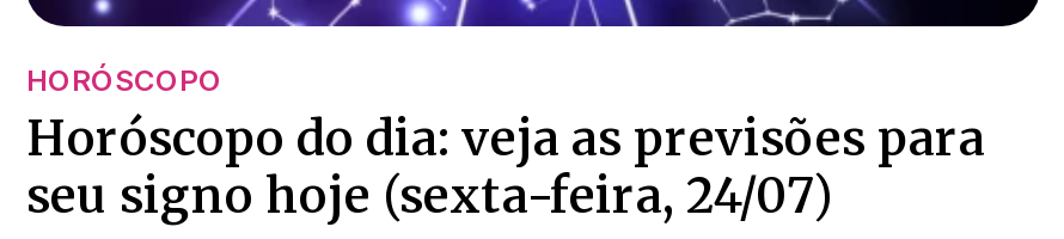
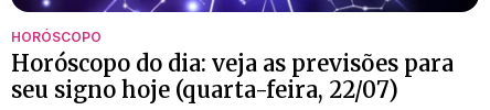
[26,164,834,224] seu signo hoje (sexta-feira, 24/07) -> [11,76,404,103] seu signo hoje (quarta-feira, 22/07)

